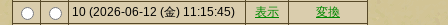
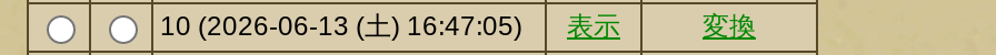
[72,5,279,19] 10 (2026-06-12 (金) 11:15:45) 表示 -> [160,11,620,42] 10 (2026-06-13 (土) 16:47:05) 表示

